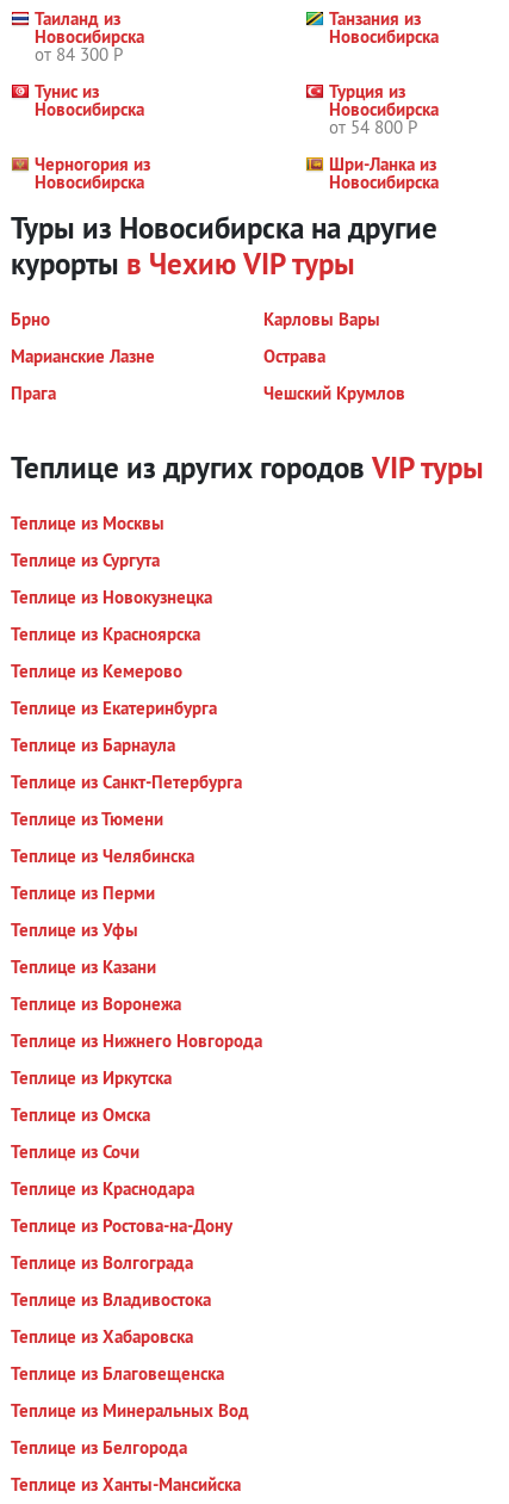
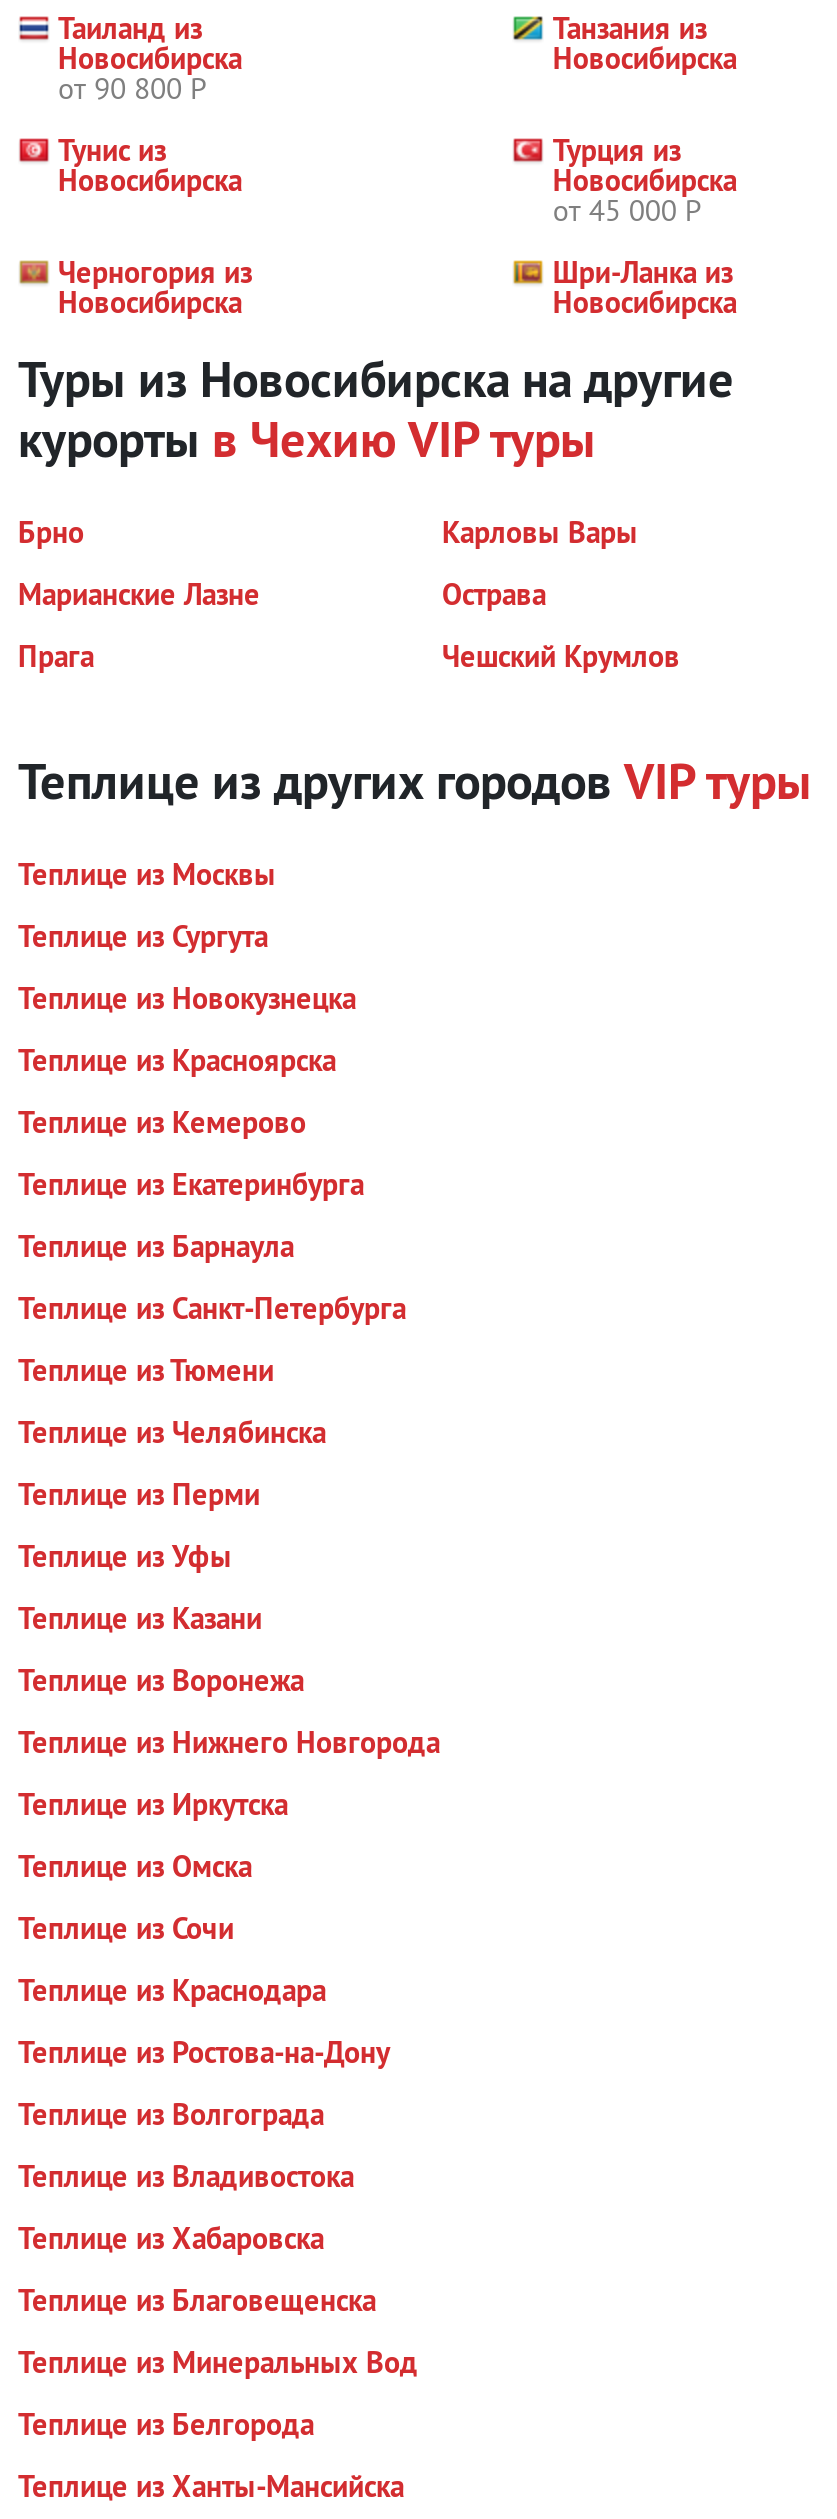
[35,43,123,66] от 84 300 Р -> [58,69,206,107] от 90 800 Р
[329,116,418,139] от 54 800 Р -> [553,191,701,229] от 45 000 Р

